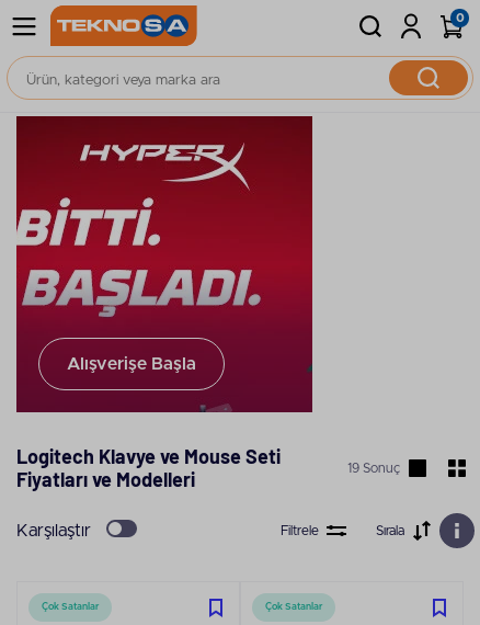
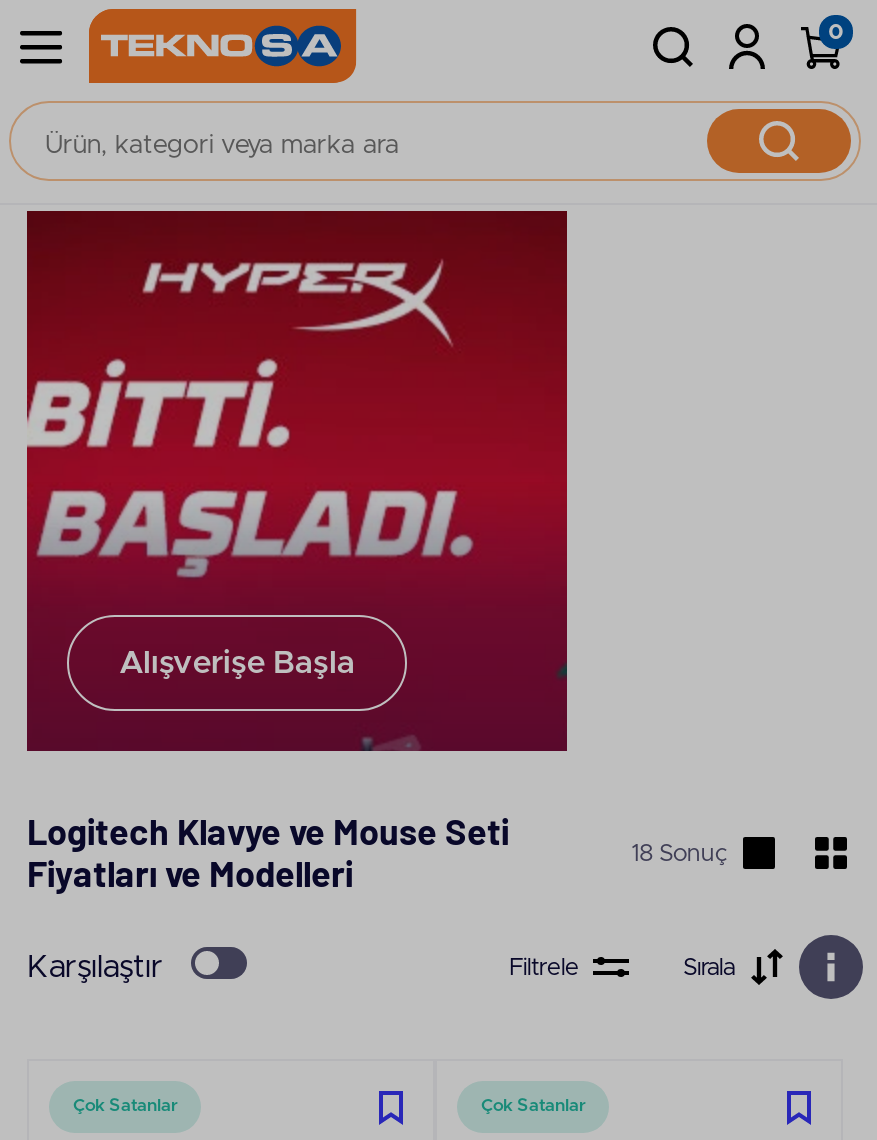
[347,461,400,474] 19 Sonuç -> [631,840,727,864] 18 Sonuç

